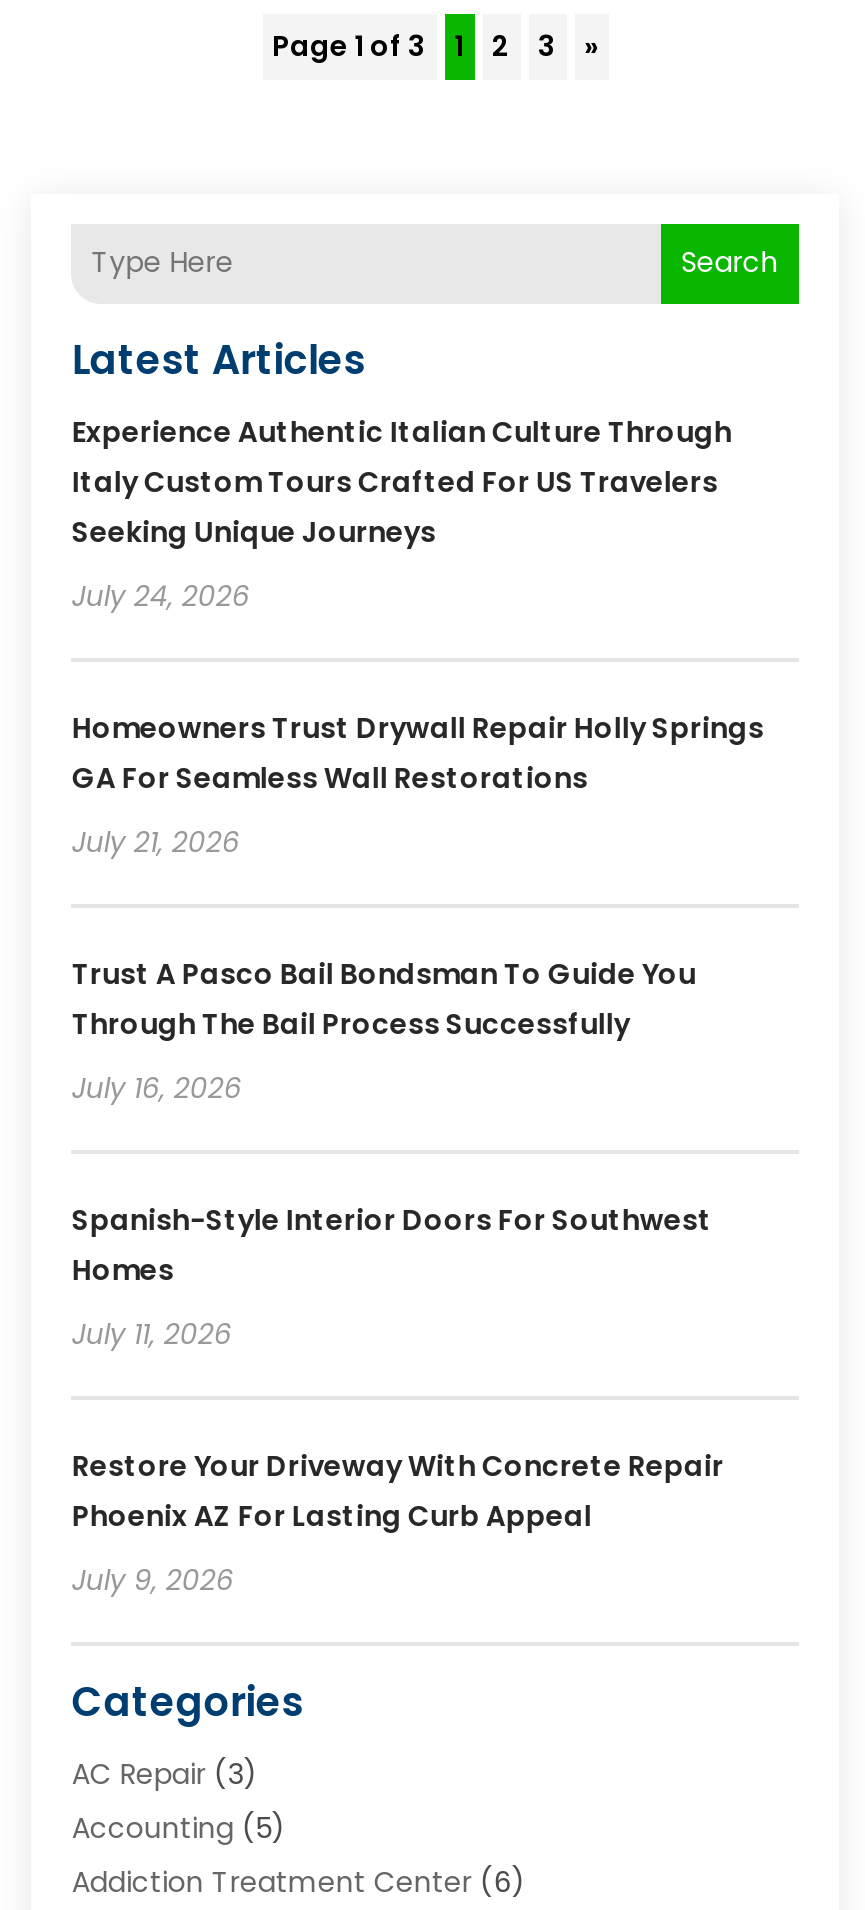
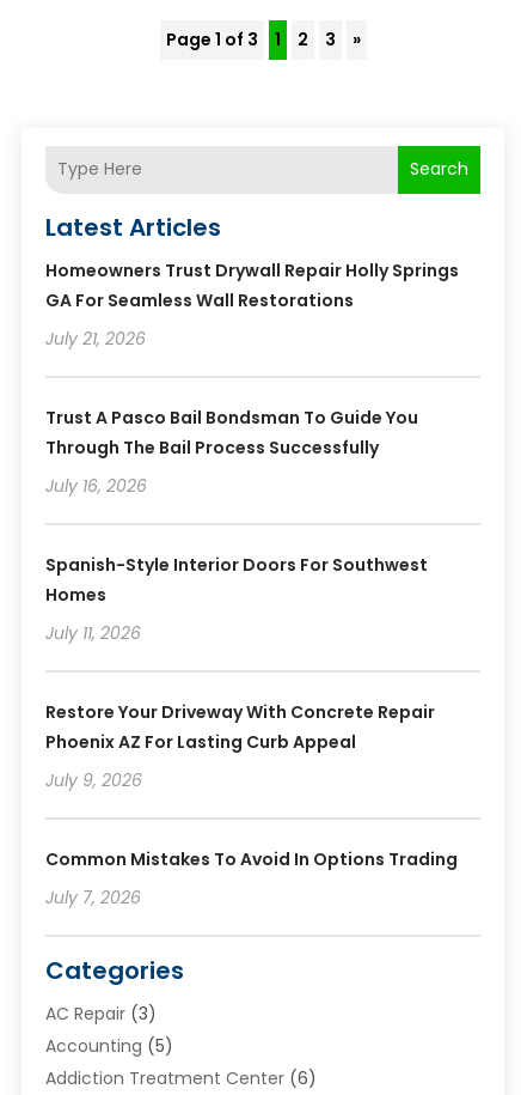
[72,411,732,615] Experience Authentic Italian Culture Through | Italy Custom Tours Crafted For US Travelers | Seeking Unique Journeys | July 24, 2026 -> none
moved [72,707,764,1599] -> [46,258,459,792]: Homeowners Trust Drywall Repair Holly Springs | GA For Seamless Wall Restorations | July 21, 2026 | ... | Phoenix AZ For Lasting Curb Appeal | July 9, 2026
none -> [46,847,458,909] Common Mistakes To Avoid In Options Trading | July 7, 2026

